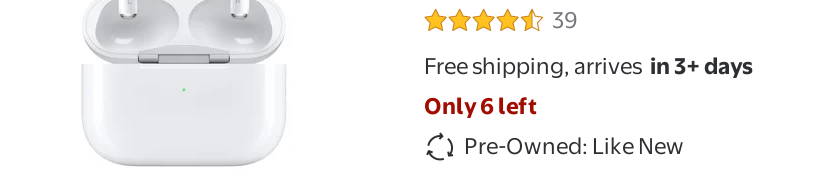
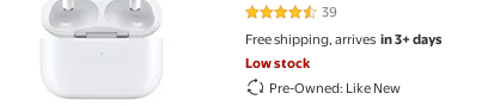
[424,92,538,120] Only 6 left -> [245,55,310,71] Low stock

